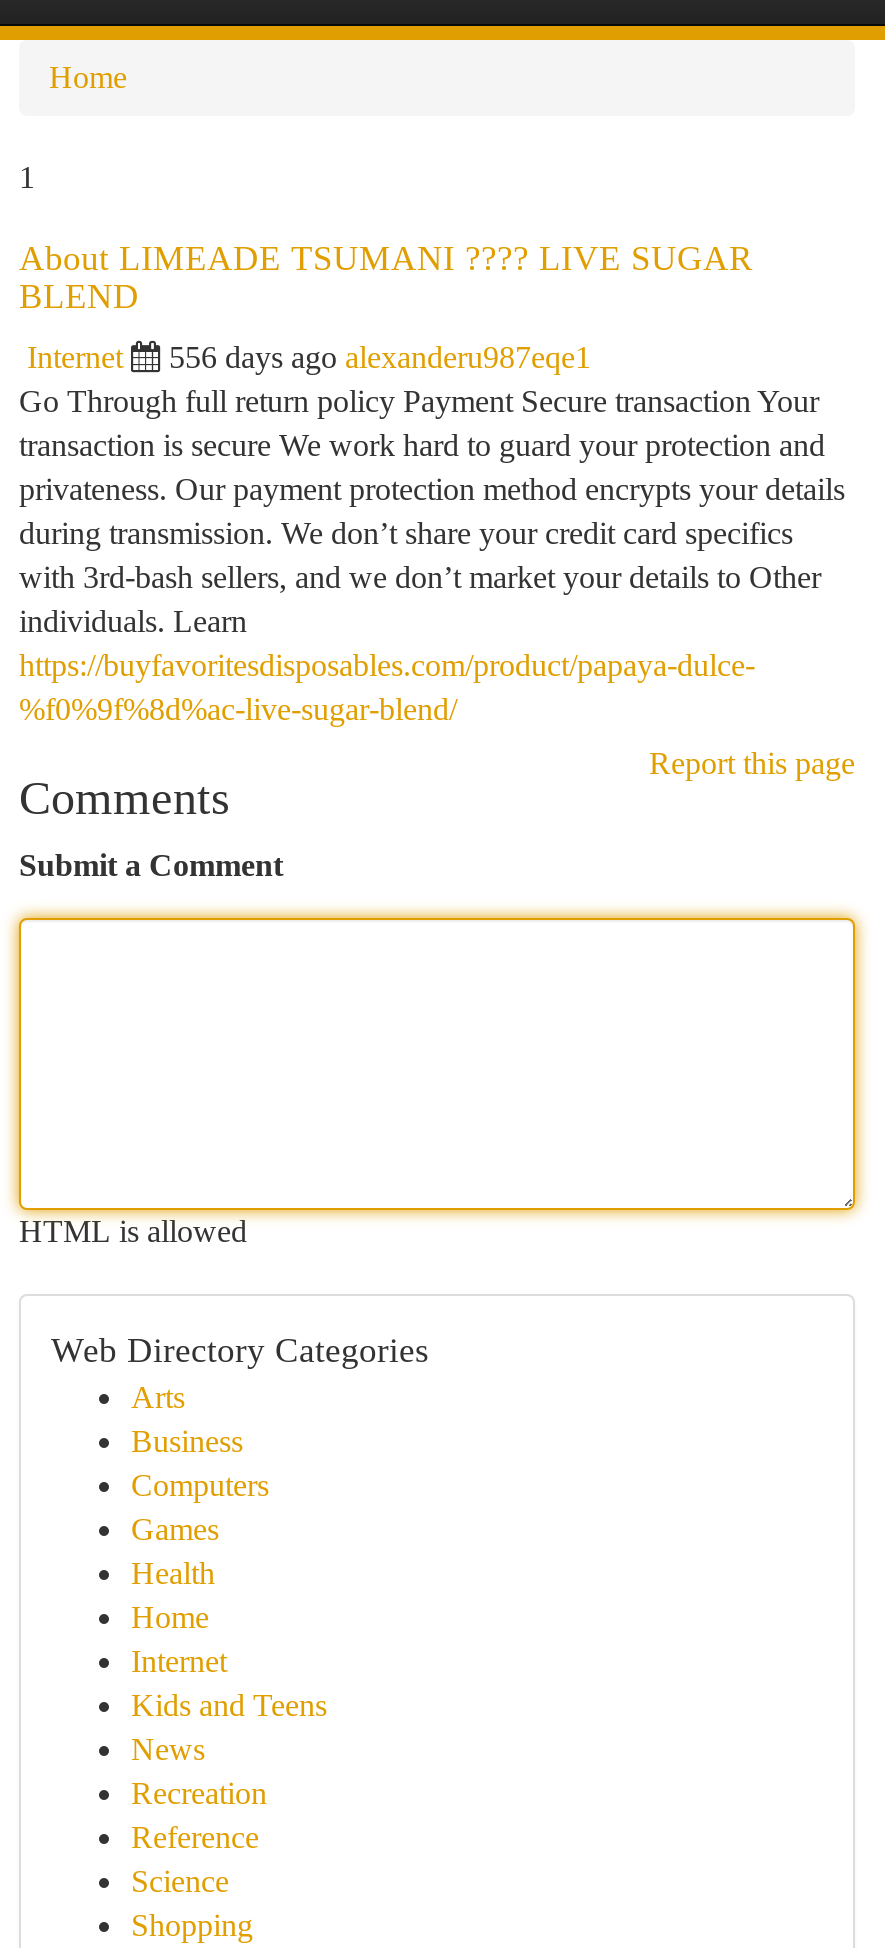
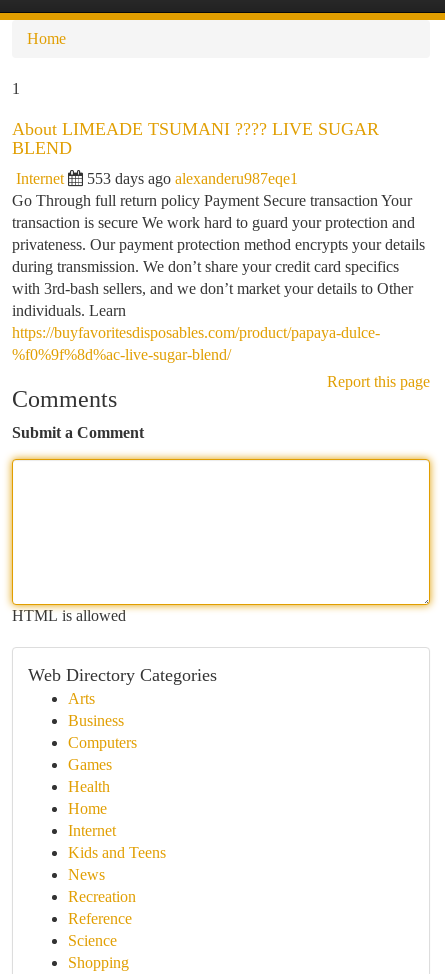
[169,340,591,374] 556 days ago alexanderu987eqe1 -> [87,170,298,187] 553 days ago alexanderu987eqe1

